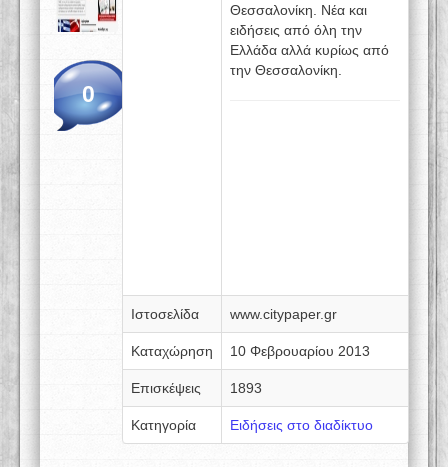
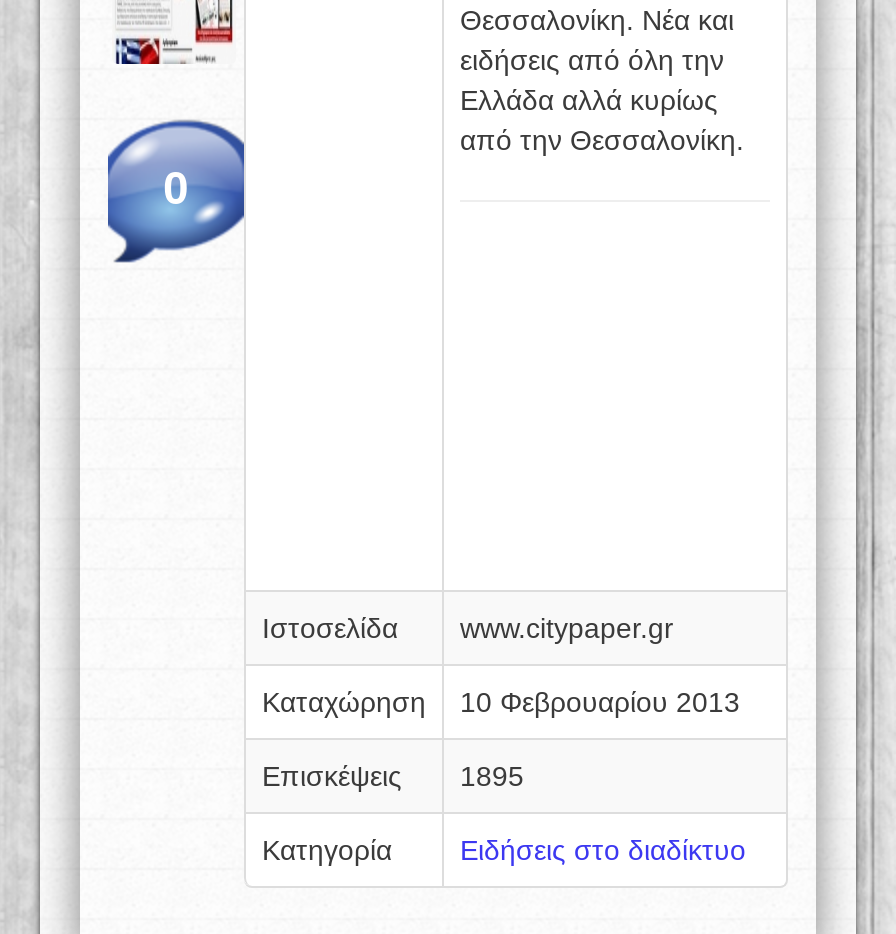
[131,380,262,396] Επισκέψεις 1893 -> [262,760,524,792] Επισκέψεις 1895

